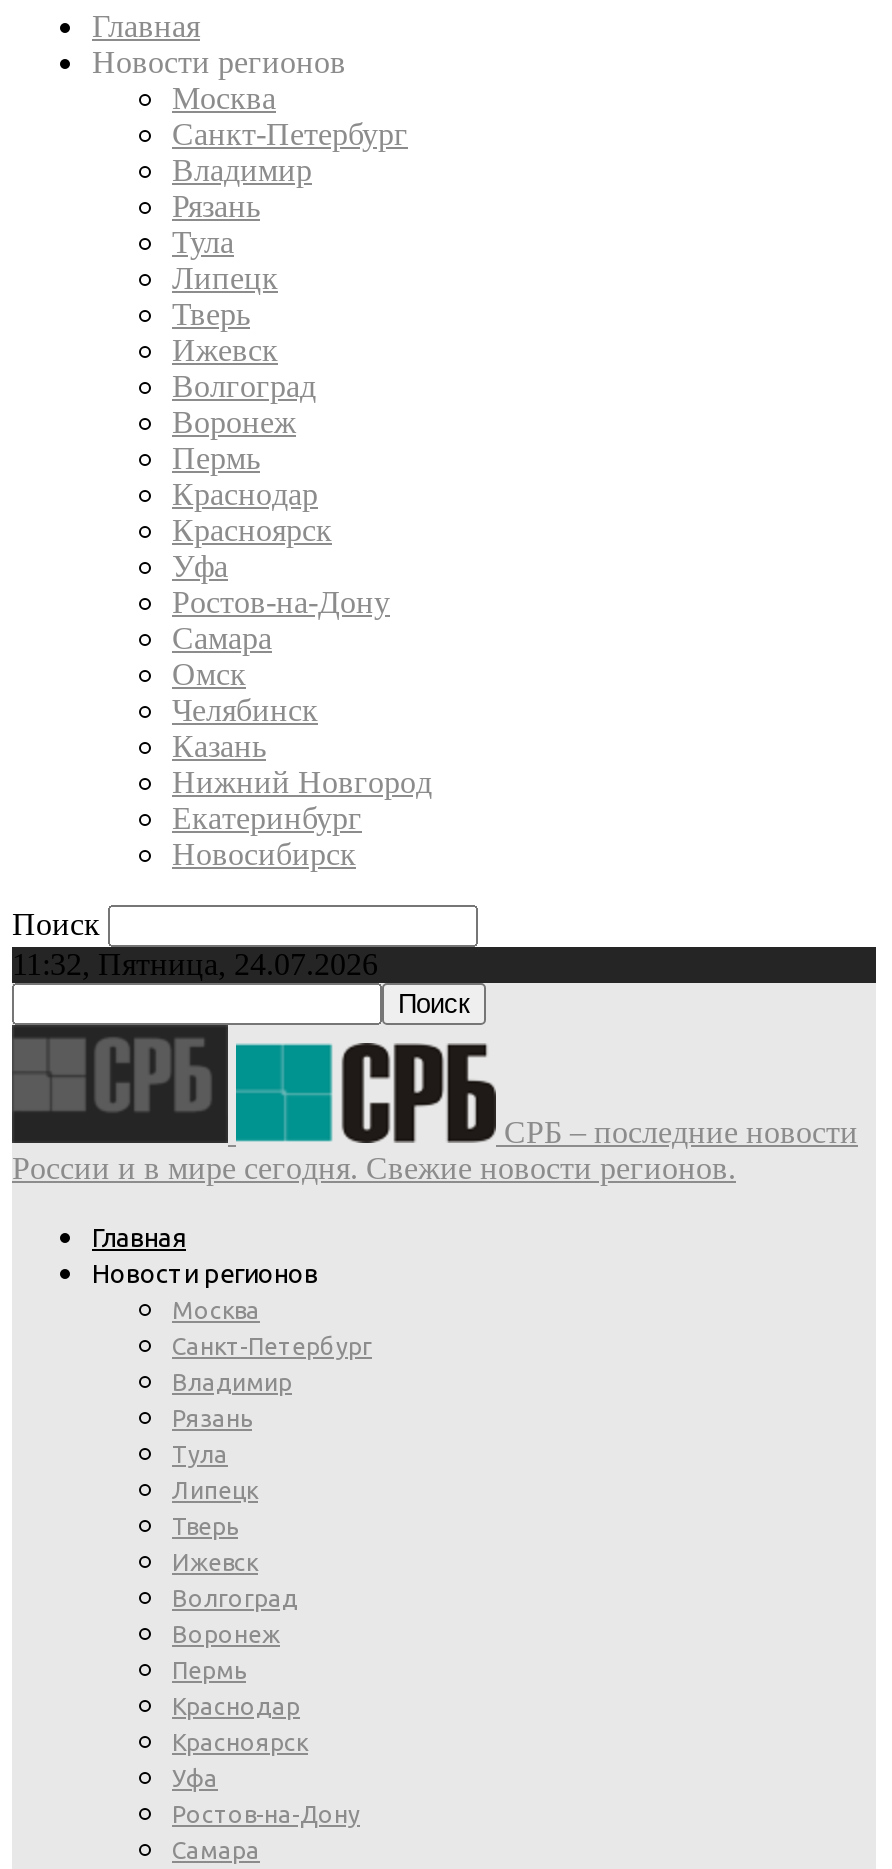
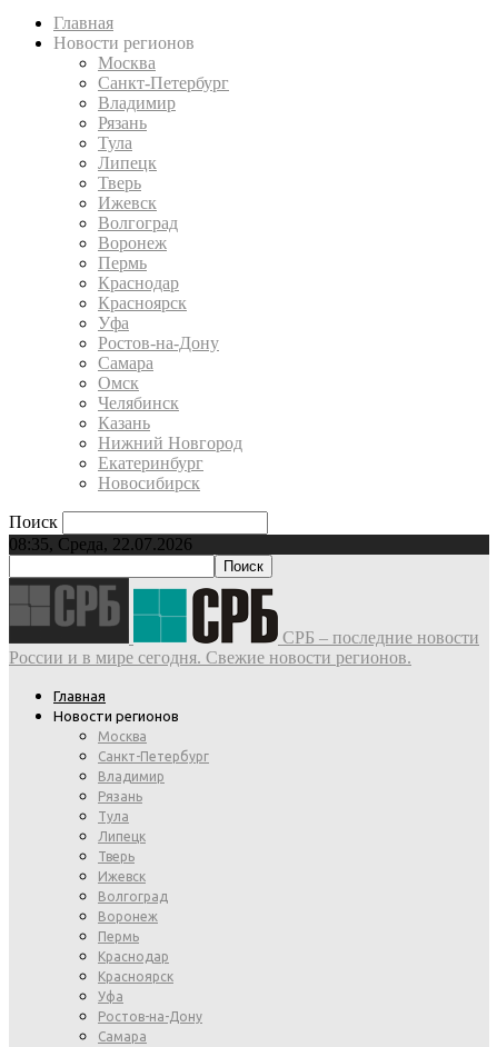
[12,947,378,981] 11:32, Пятница, 24.07.2026 -> [9,535,192,554] 08:35, Среда, 22.07.2026

